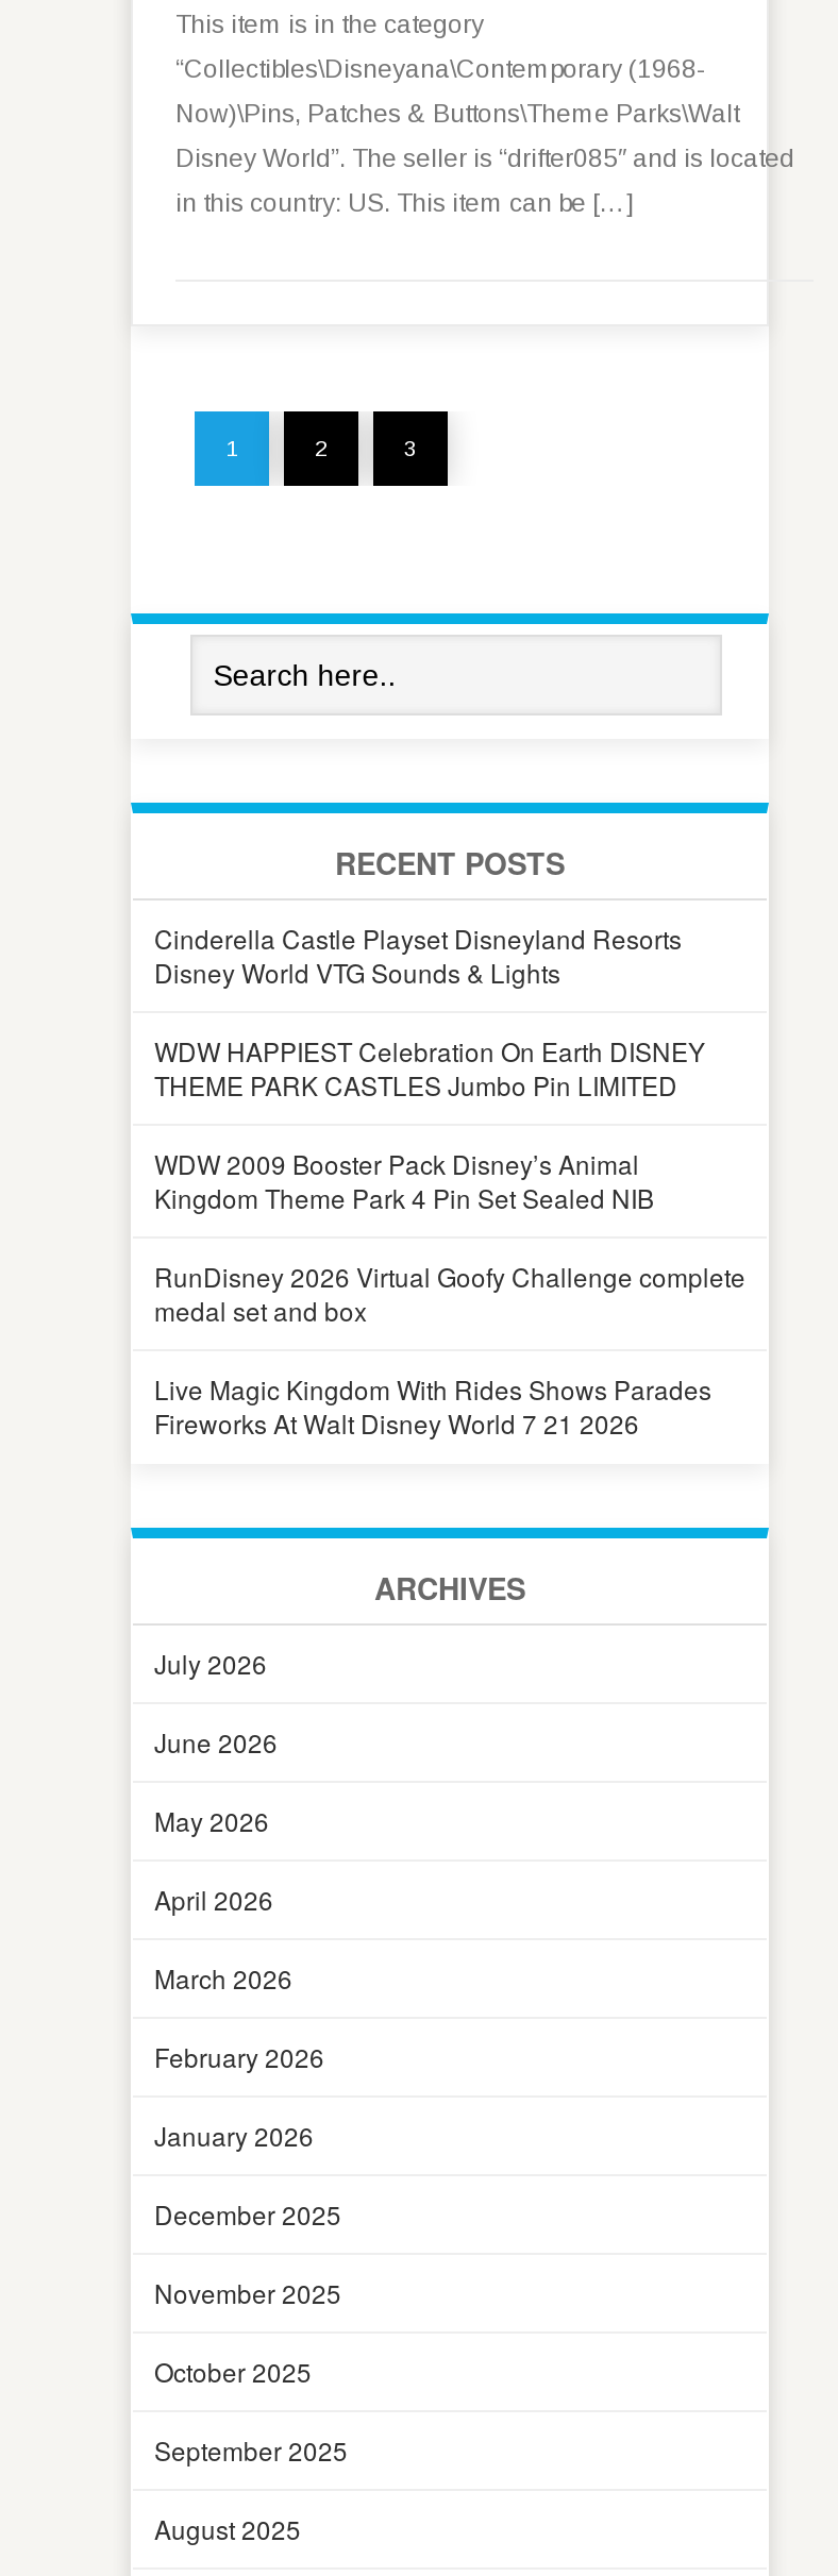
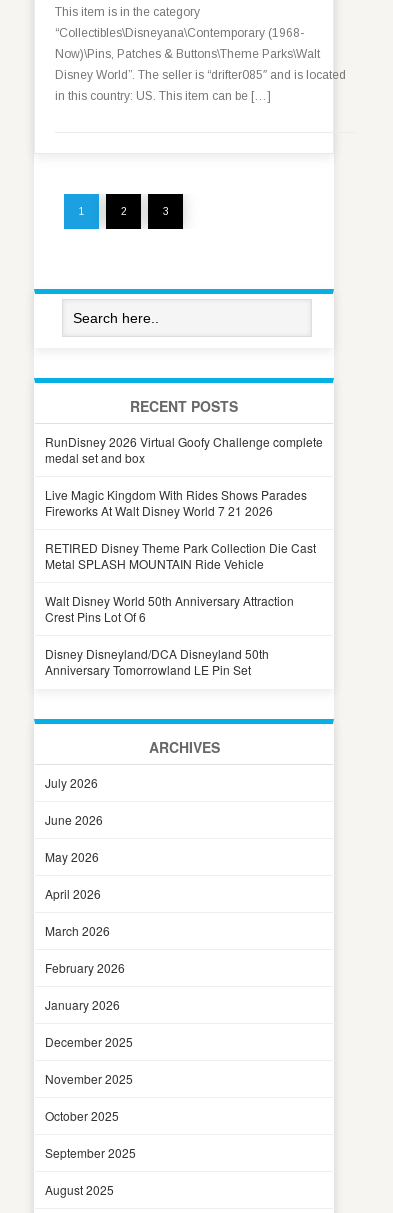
[154,920,705,1215] Cinderella Castle Playset Disneyland Resorts | Disney World VTG Sounds & Lights | WDW HAPPIEST Celebration On Earth DISNEY | THEME PARK CASTLES Jumbo Pin LIMITED | WDW 2009 Booster Pack Disney’s Animal | Kingdom Theme Park 4 Pin Set Sealed NIB -> none
moved [154,1258,745,1441] -> [45,433,323,519]: RunDisney 2026 Virtual Goofy Challenge complete | medal set and box | Live Magic Kingdom With Rides Shows Parades | Fireworks At Walt Disney World 7 21 2026
none -> [45,539,316,678] RETIRED Disney Theme Park Collection Die Cast | Metal SPLASH MOUNTAIN Ride Vehicle | Walt Disney World 50th Anniversary Attraction | Crest Pins Lot Of 6 | Disney Disneyland/DCA Disneyland 50th | Anniversary Tomorrowland LE Pin Set

